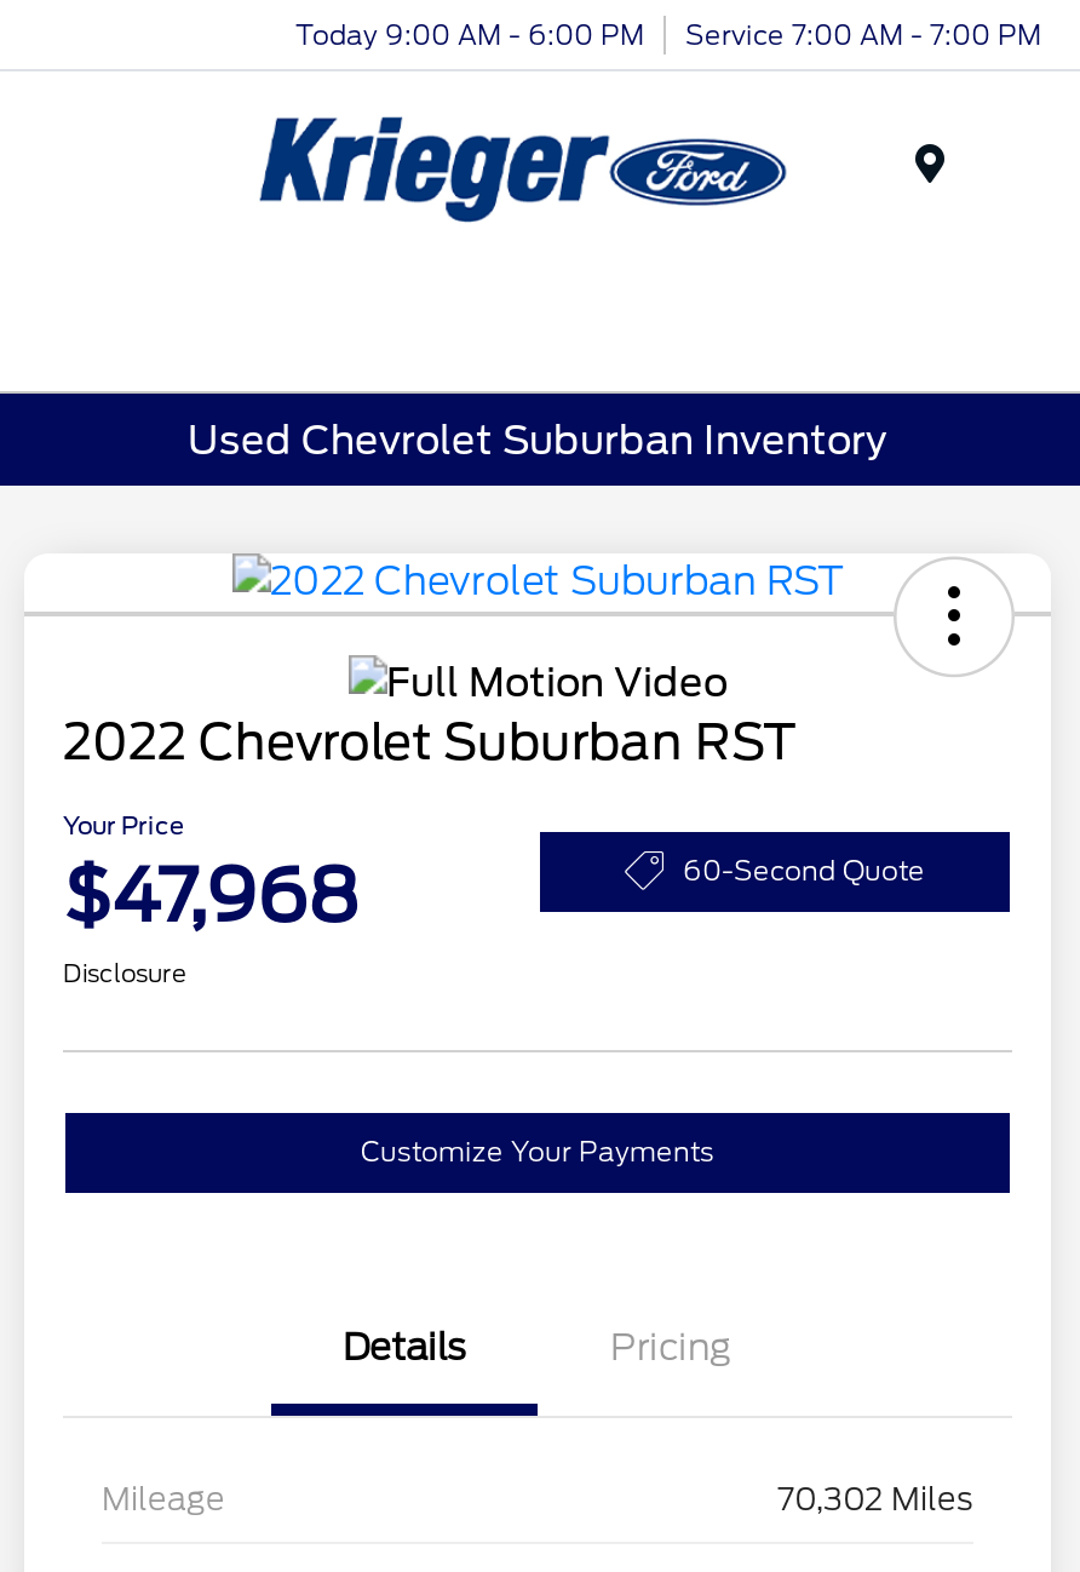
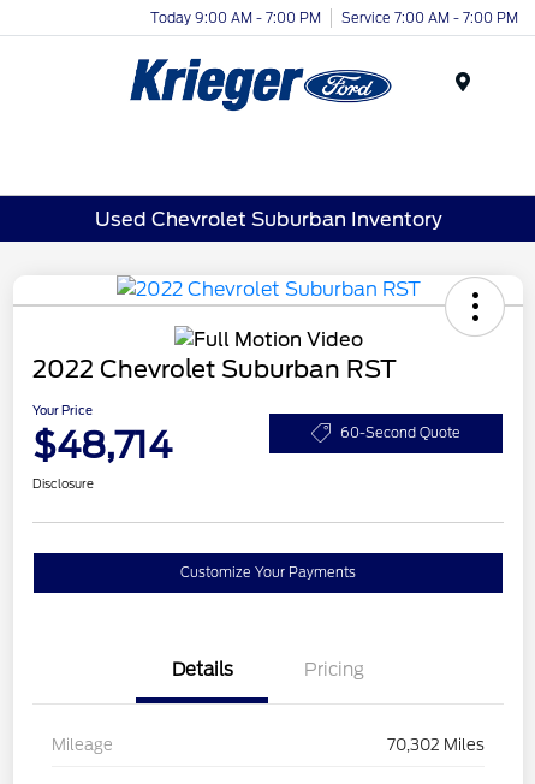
[295,17,1041,51] Today 9:00 AM - 6:00 PM Service 7:00 AM - 7:00 PM -> [150,9,518,26] Today 9:00 AM - 7:00 PM Service 7:00 AM - 7:00 PM
[63,852,358,939] $47,968 -> [32,424,172,467] $48,714

